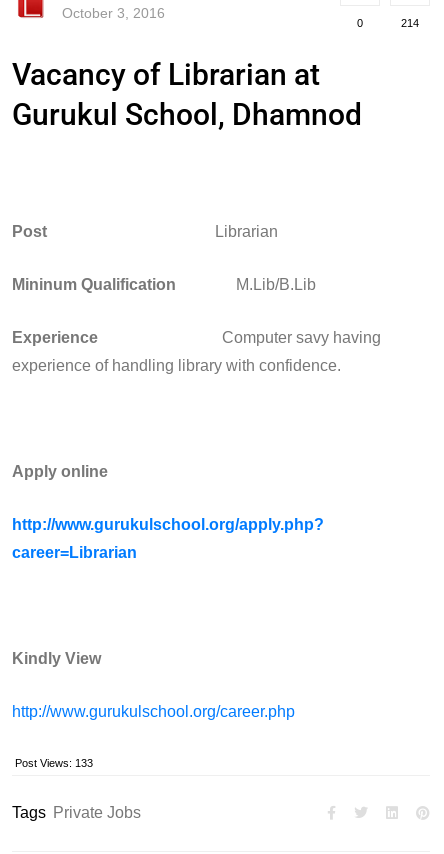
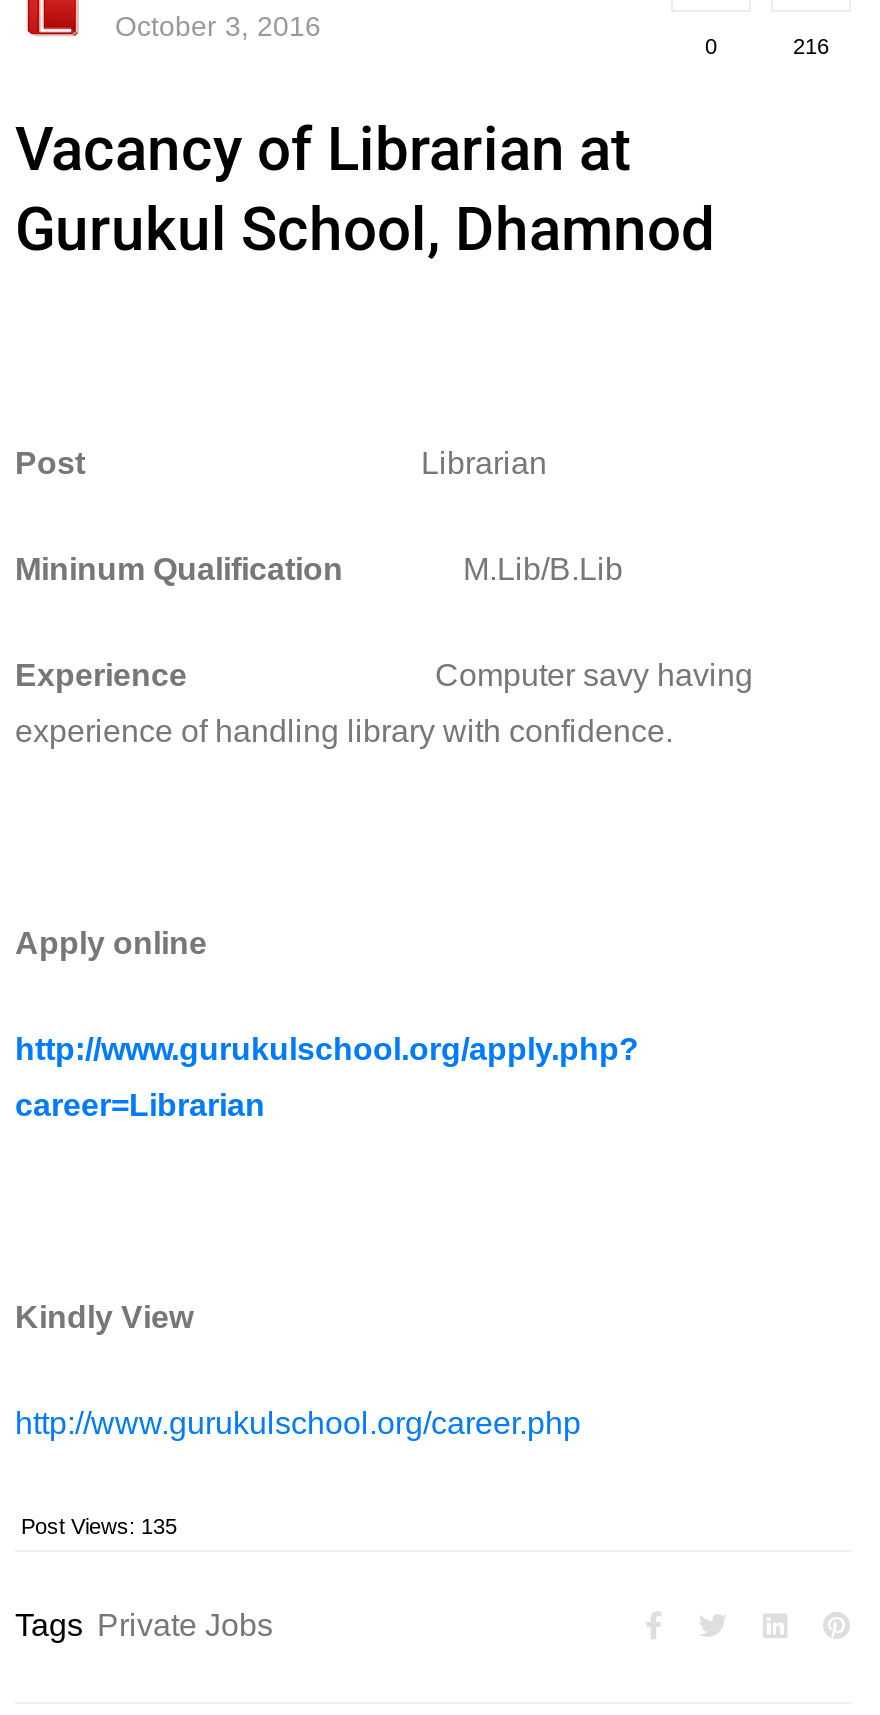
[401,17,419,29] 214 -> [793,34,829,58] 216
[15,757,93,769] Post Views: 133 -> [21,1514,177,1538] Post Views: 135

